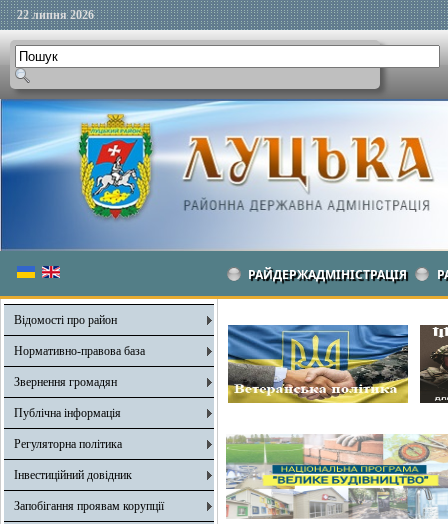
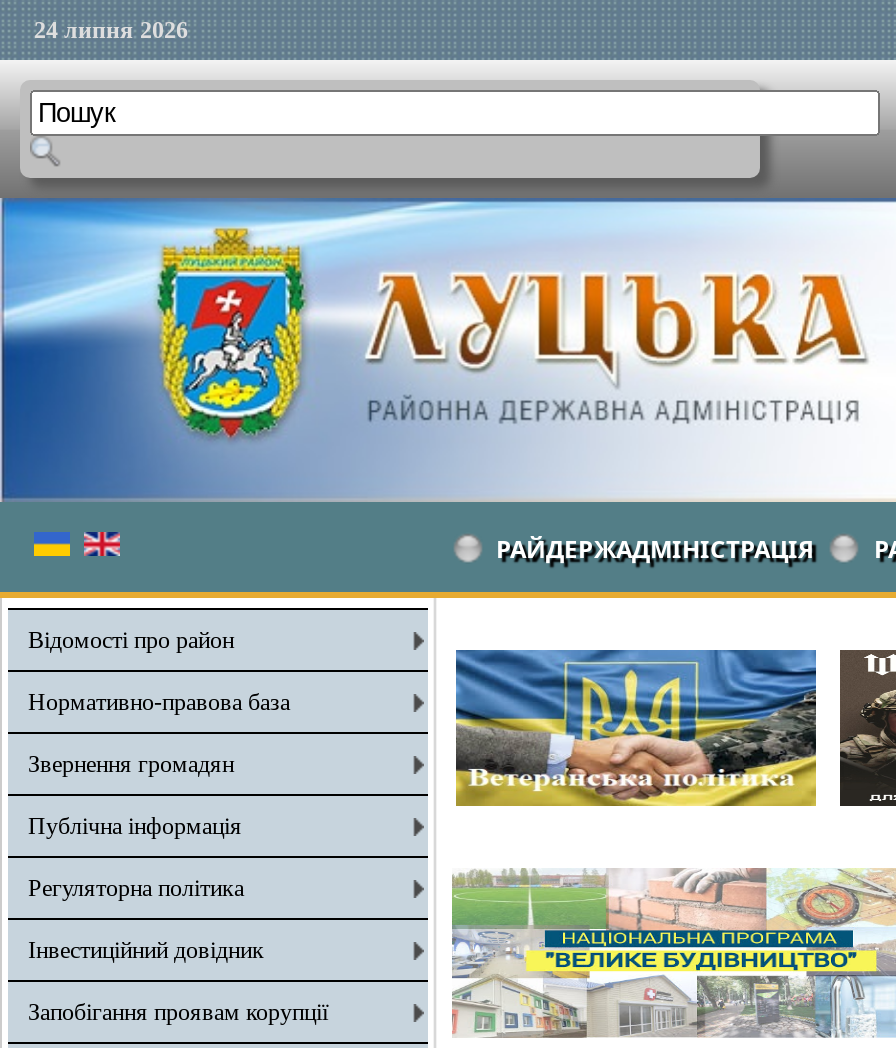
[17,8,94,22] 22 липня 2026 -> [34,16,188,44] 24 липня 2026

